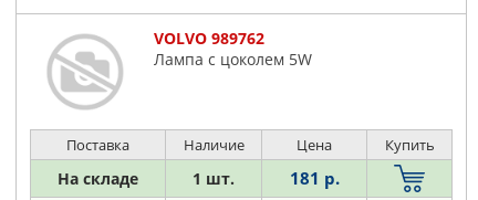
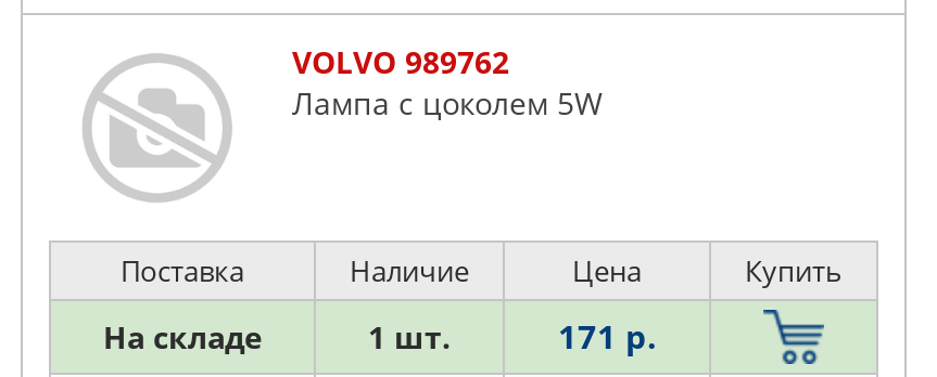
[289,166,339,189] 181 р. -> [558,313,656,357] 171 р.

